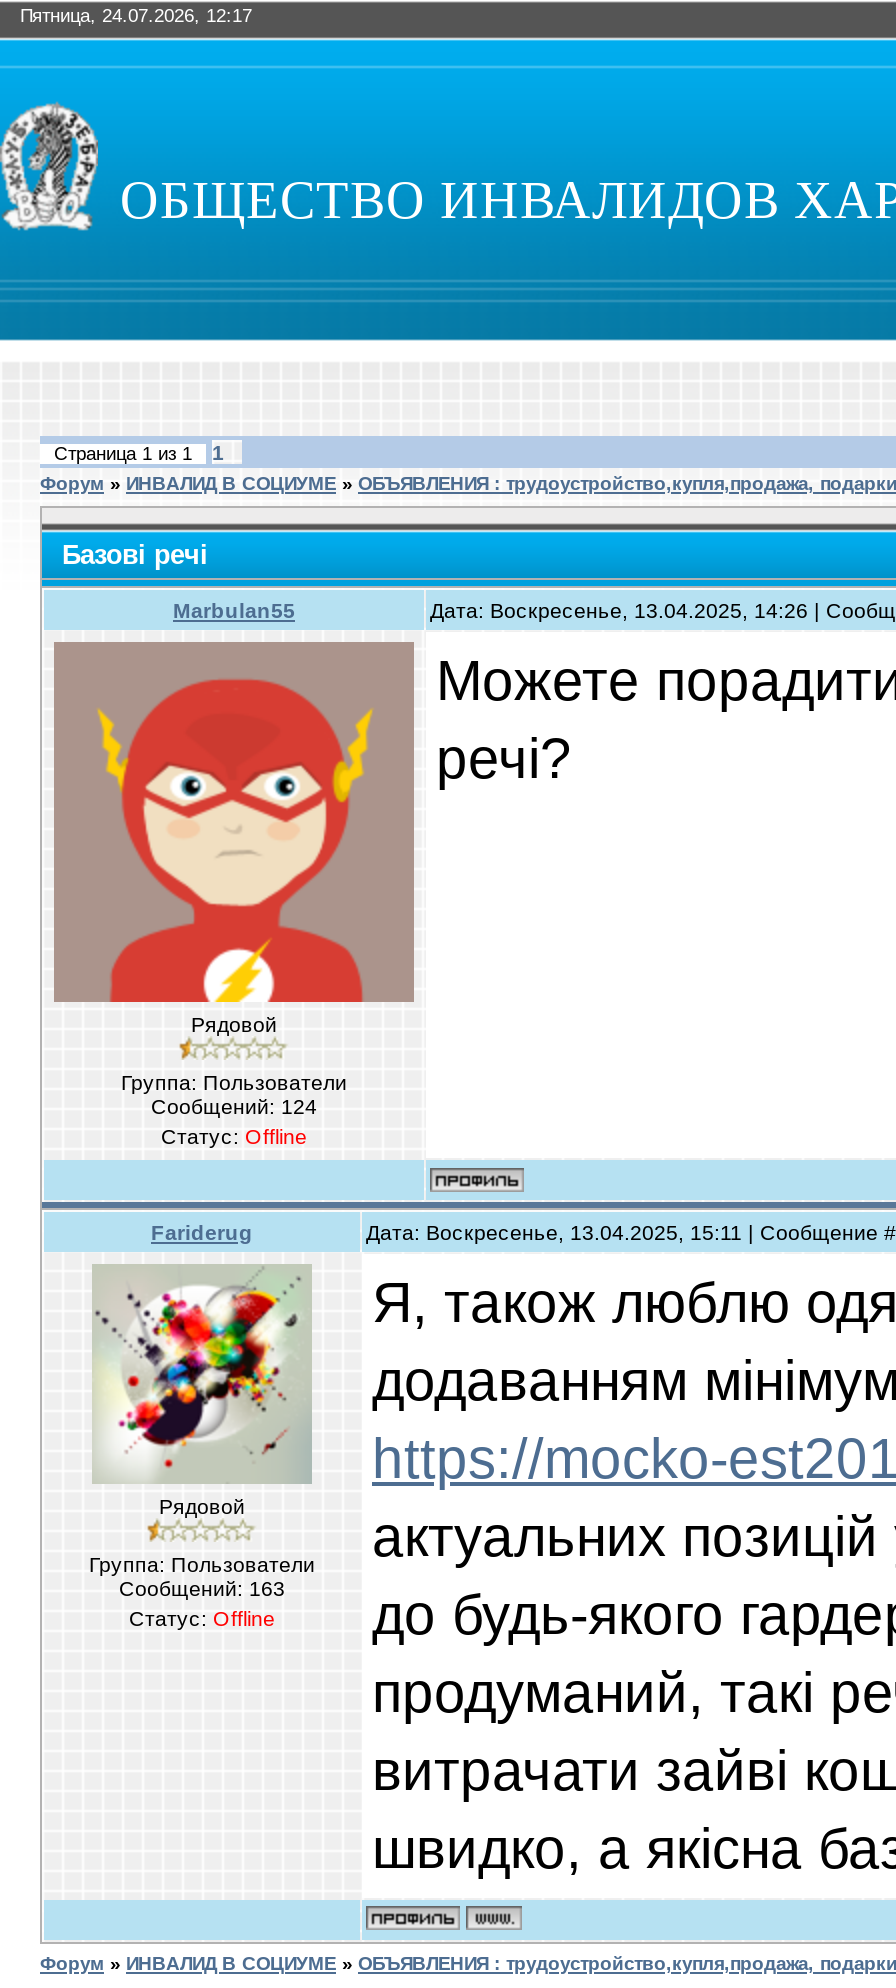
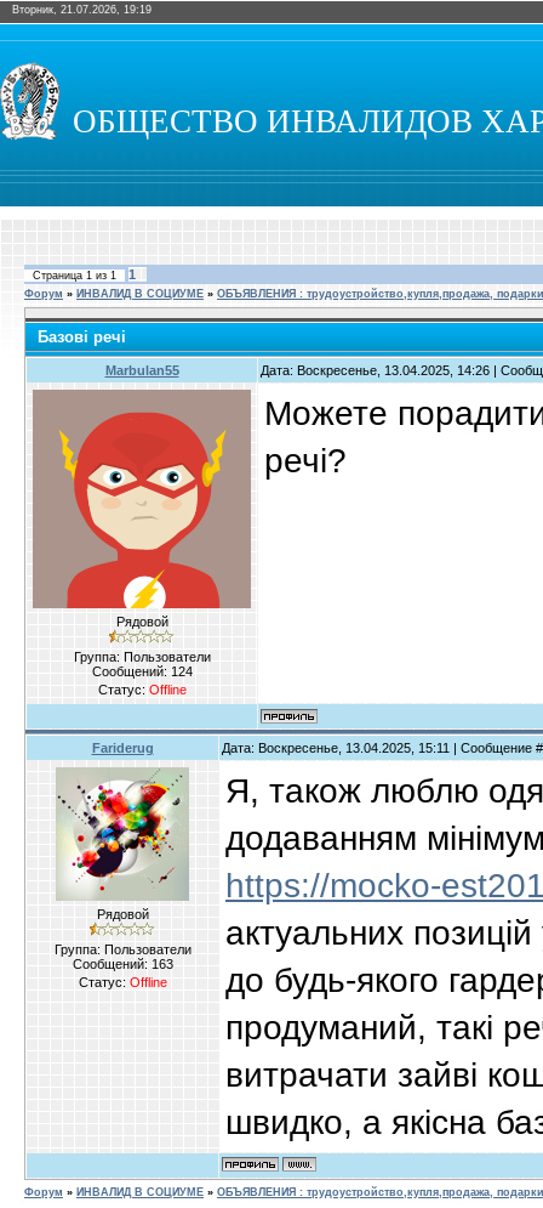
[20,6,252,26] Пятница, 24.07.2026, 12:17 -> [12,4,152,16] Вторник, 21.07.2026, 19:19

